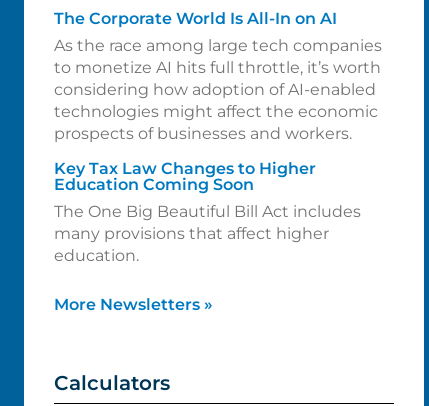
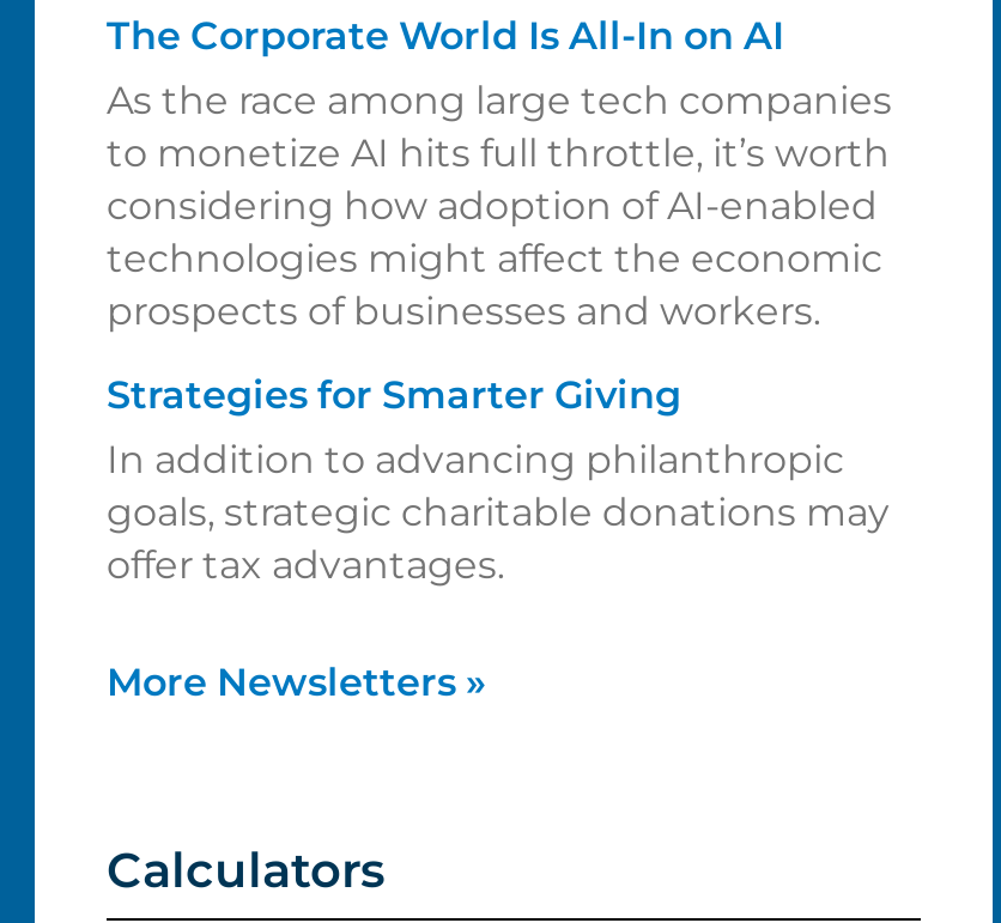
[54,159,361,265] Key Tax Law Changes to Higher | Education Coming Soon | The One Big Beautiful Bill Act includes | many provisions that affect higher | education. -> [107,371,890,587] Strategies for Smarter Giving | In addition to advancing philanthropic | goals, strategic charitable donations may | offer tax advantages.

